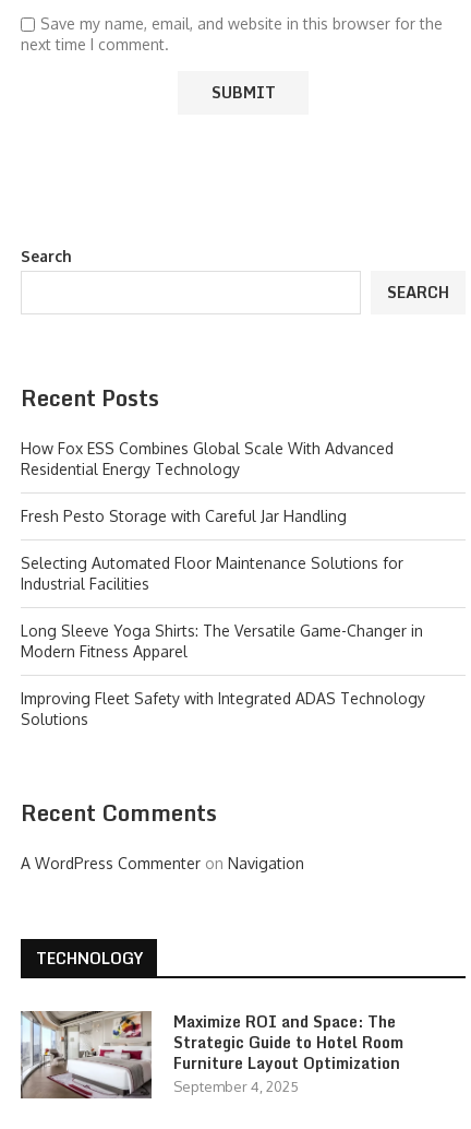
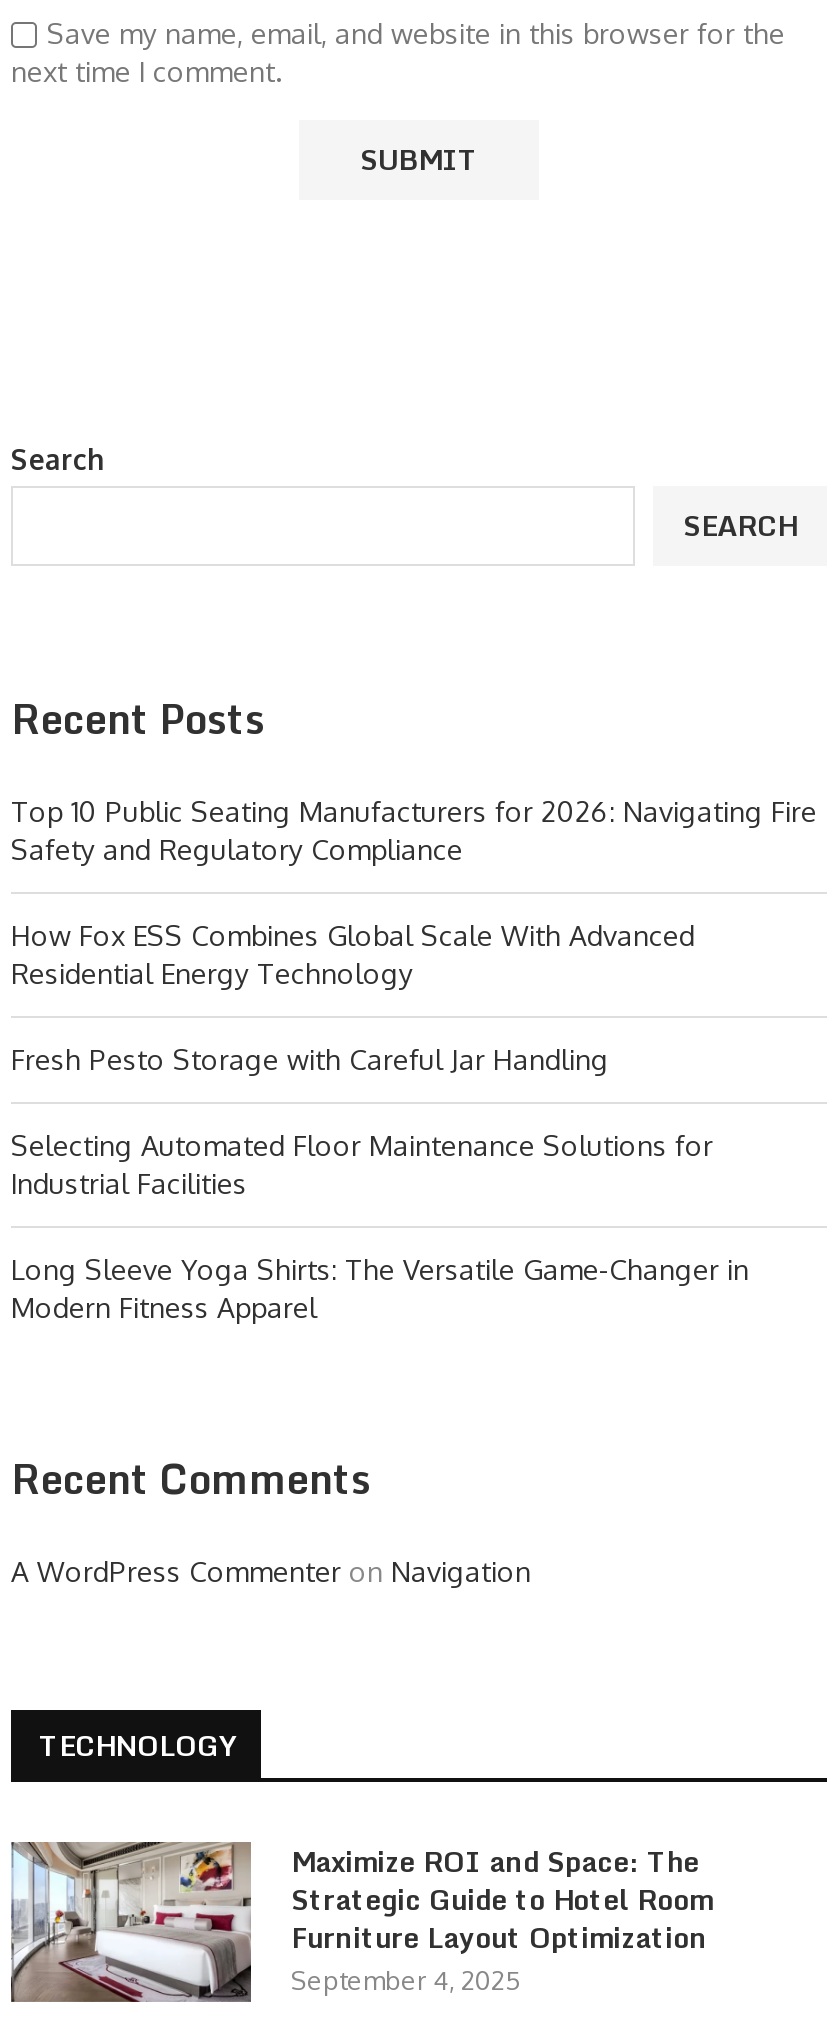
none -> [11,794,817,866] Top 10 Public Seating Manufacturers for 2026: Navigating Fire | Safety and Regulatory Compliance
moved [21,439,423,661] -> [11,918,749,1324]: How Fox ESS Combines Global Scale With Advanced | Residential Energy Technology | Fresh Pesto Storage with Careful Jar Handling | Selecting Automated Floor Maintenance Solutions for | Industrial Facilities | Long Sleeve Yoga Shirts: The Versatile Game-Changer in | Modern Fitness Apparel
[21,689,425,728] Improving Fleet Safety with Integrated ADAS Technology | Solutions -> none

